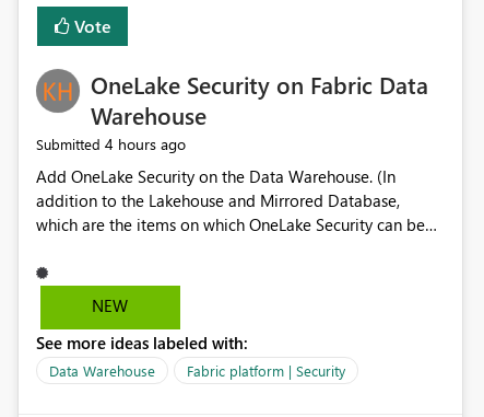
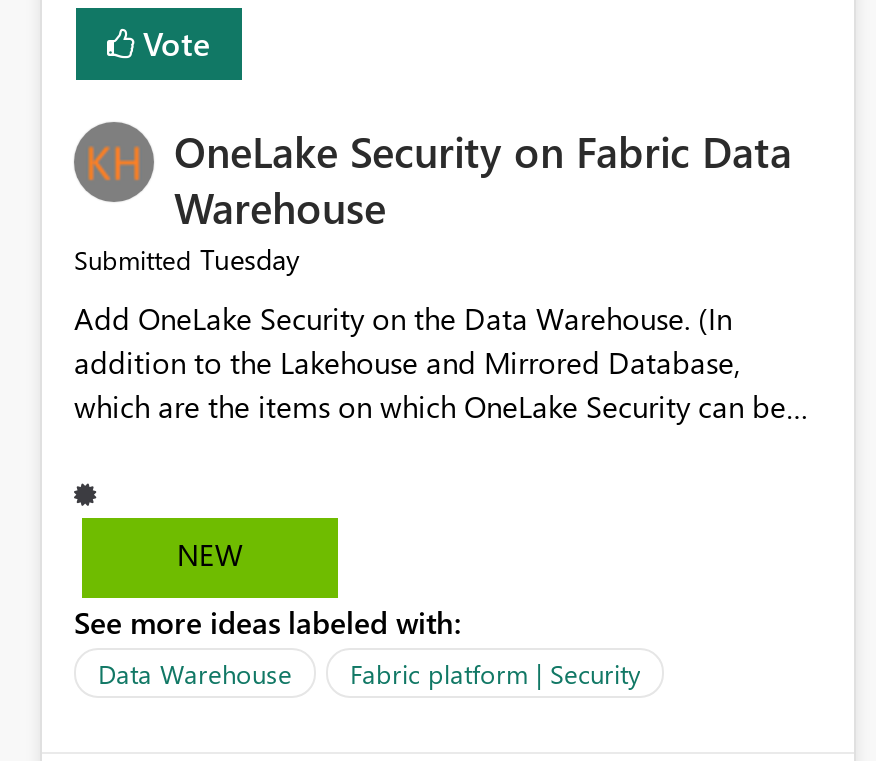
[36,134,186,155] Submitted 4 hours ago -> [74,241,300,279] Submitted Tuesday

